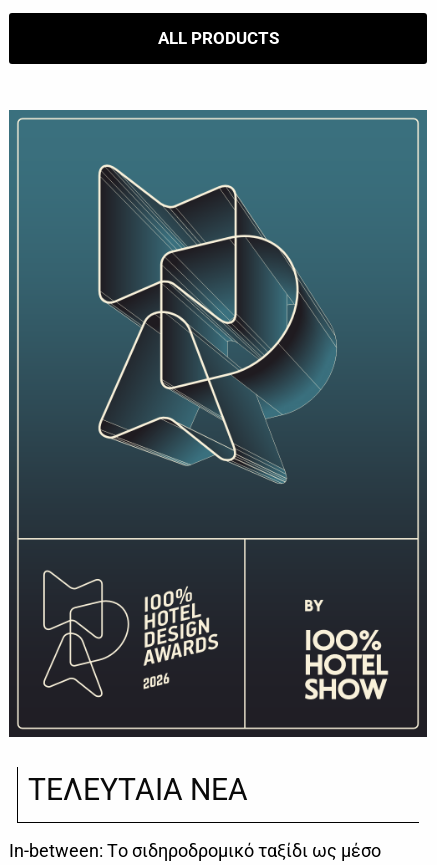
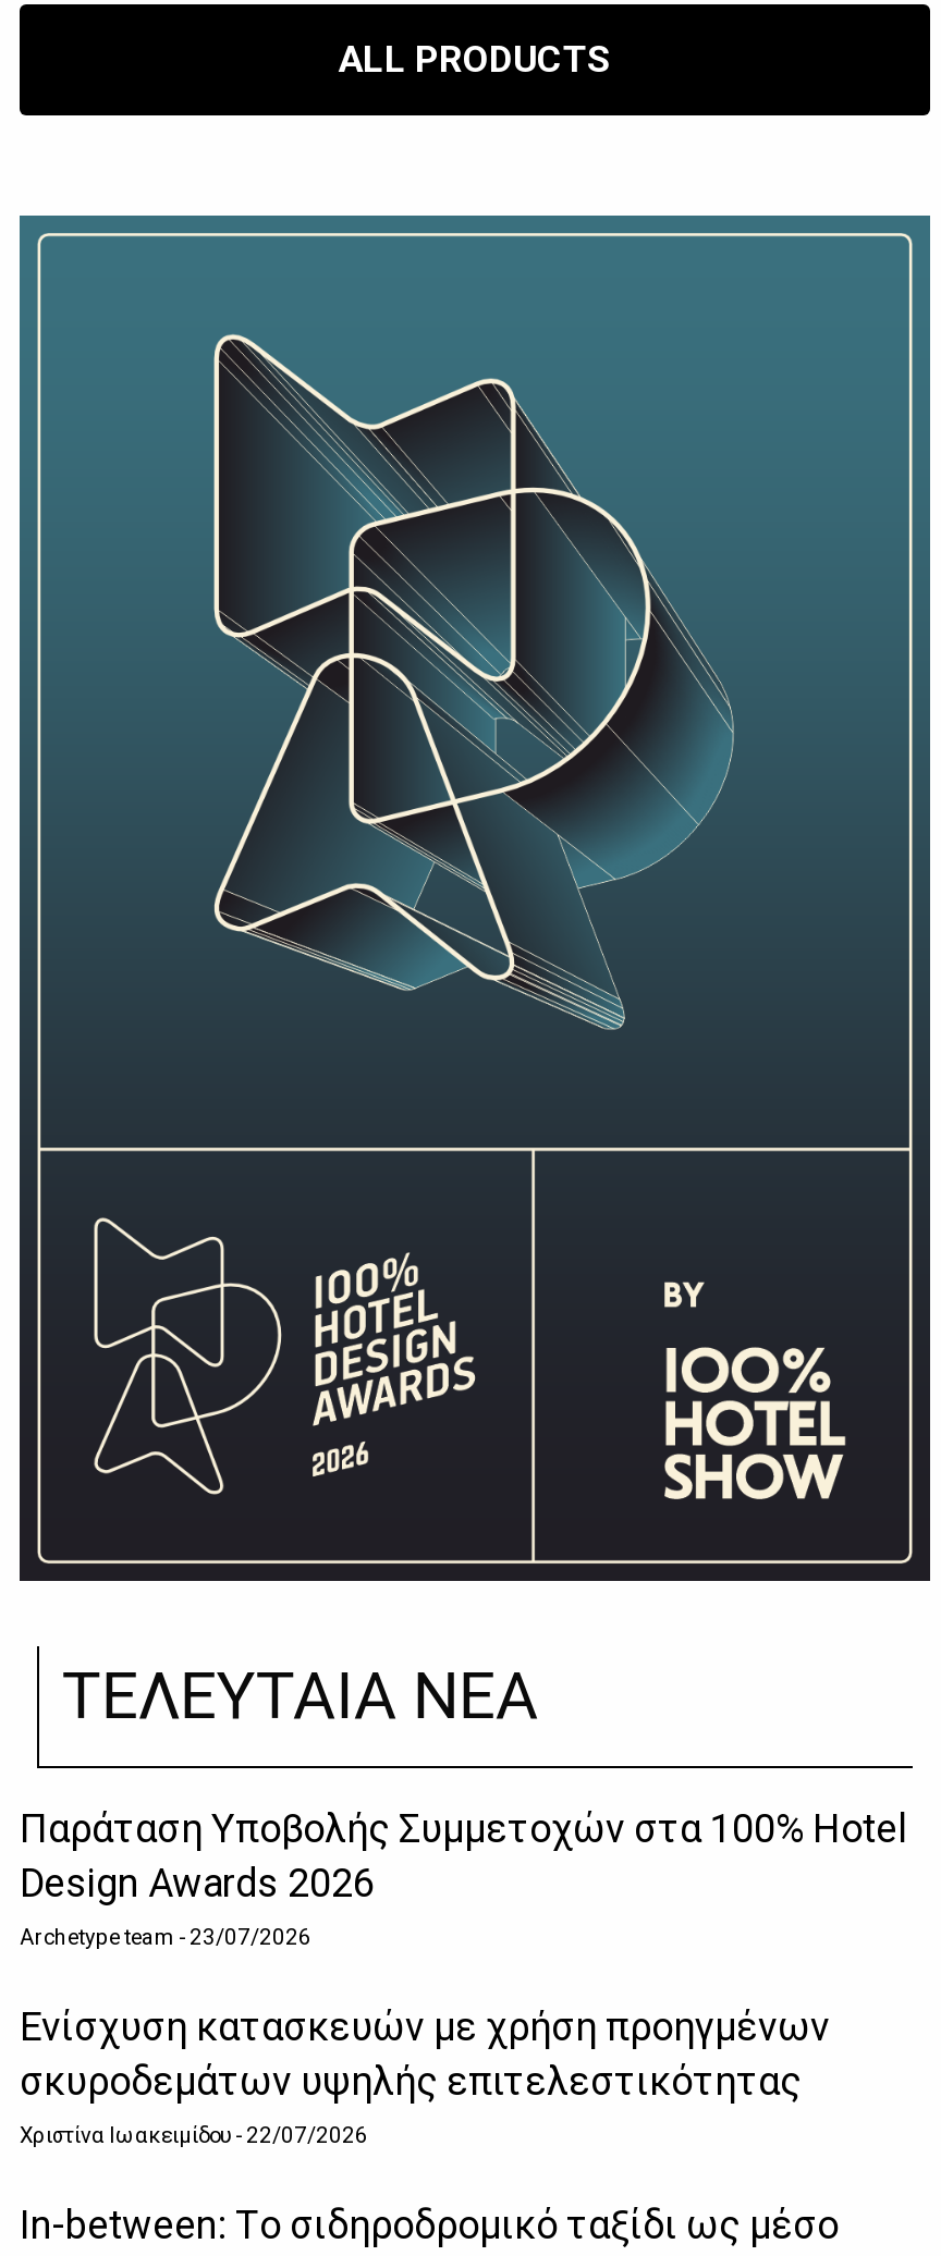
none -> [20,1806,906,2148] Παράταση Υποβολής Συμμετοχών στα 100% Hotel | Design Awards 2026 | Archetype team - 23/07/2026 | Ενίσχυση κατασκευών με χρήση προηγμένων | σκυροδεμάτων υψηλής επιτελεστικότητας | Χριστίνα Ιωακειμίδου - 22/07/2026

